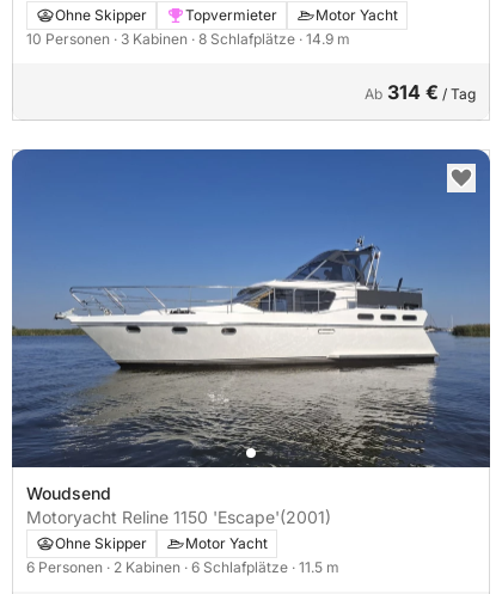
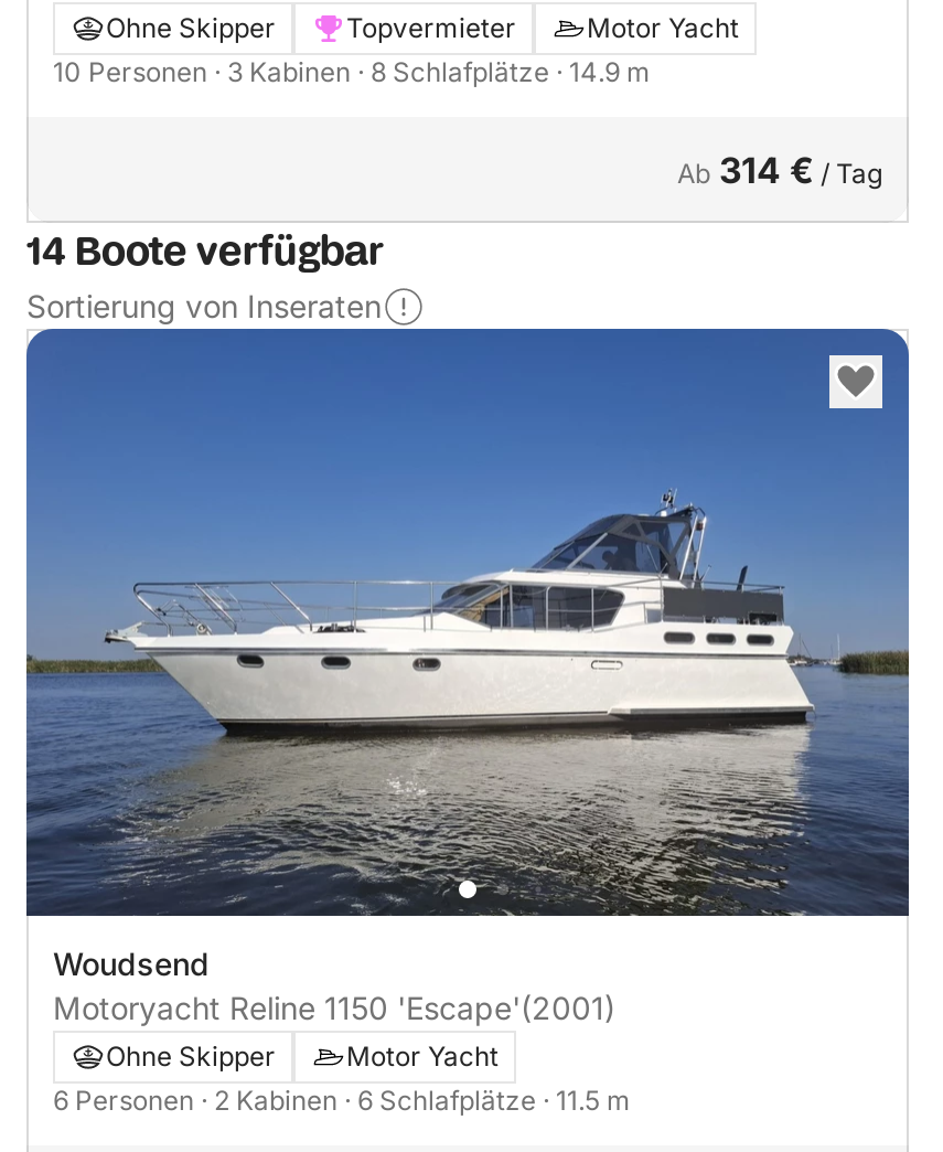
none -> [26,226,384,323] 14 Boote verfügbar | Sortierung von Inseraten

